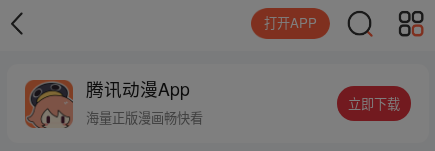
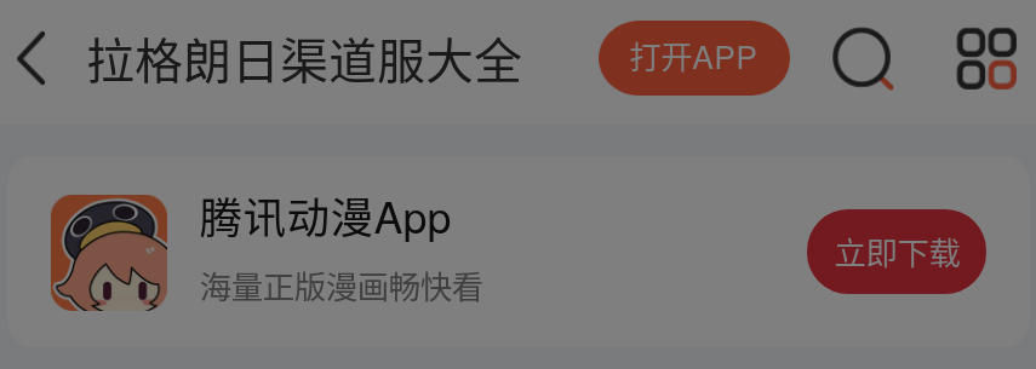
none -> [86,23,522,93] 拉格朗日渠道服大全

